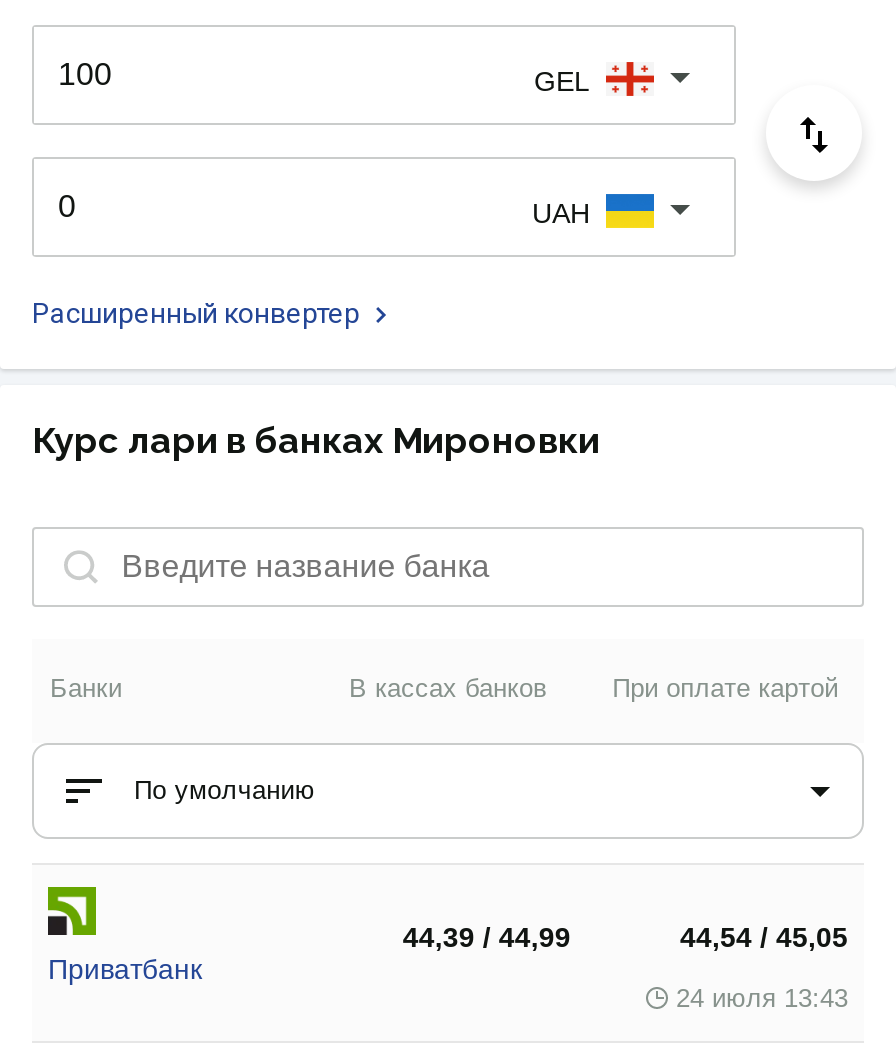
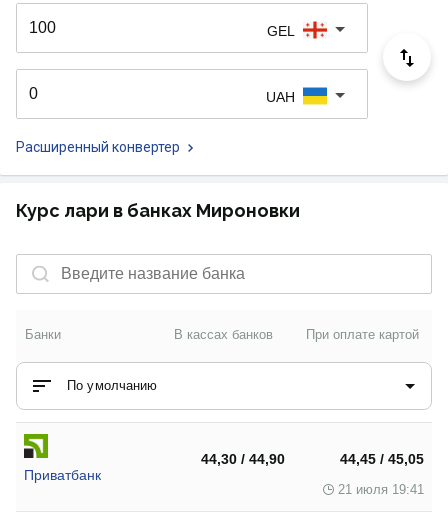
[403,921,571,953] 44,39 / 44,99 -> [201,451,285,467] 44,30 / 44,90
[680,921,848,953] 44,54 / 45,05 -> [340,451,424,467] 44,45 / 45,05
[676,983,848,1013] 24 июля 13:43 -> [338,482,424,497] 21 июля 19:41

